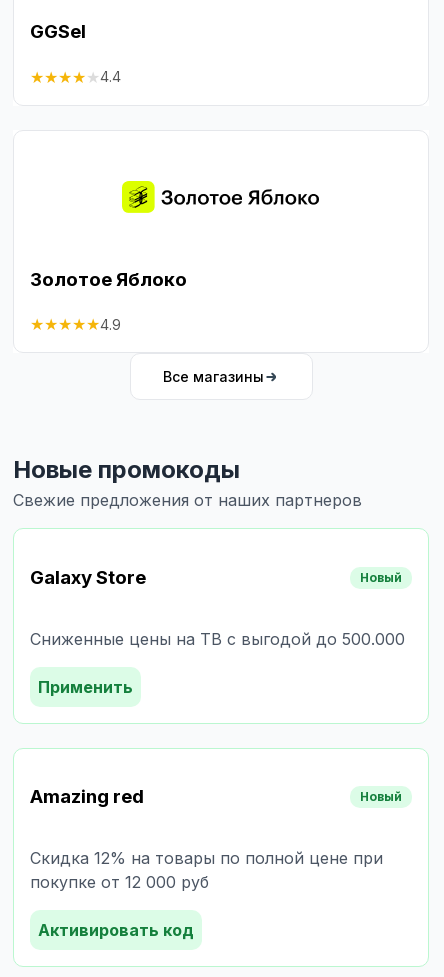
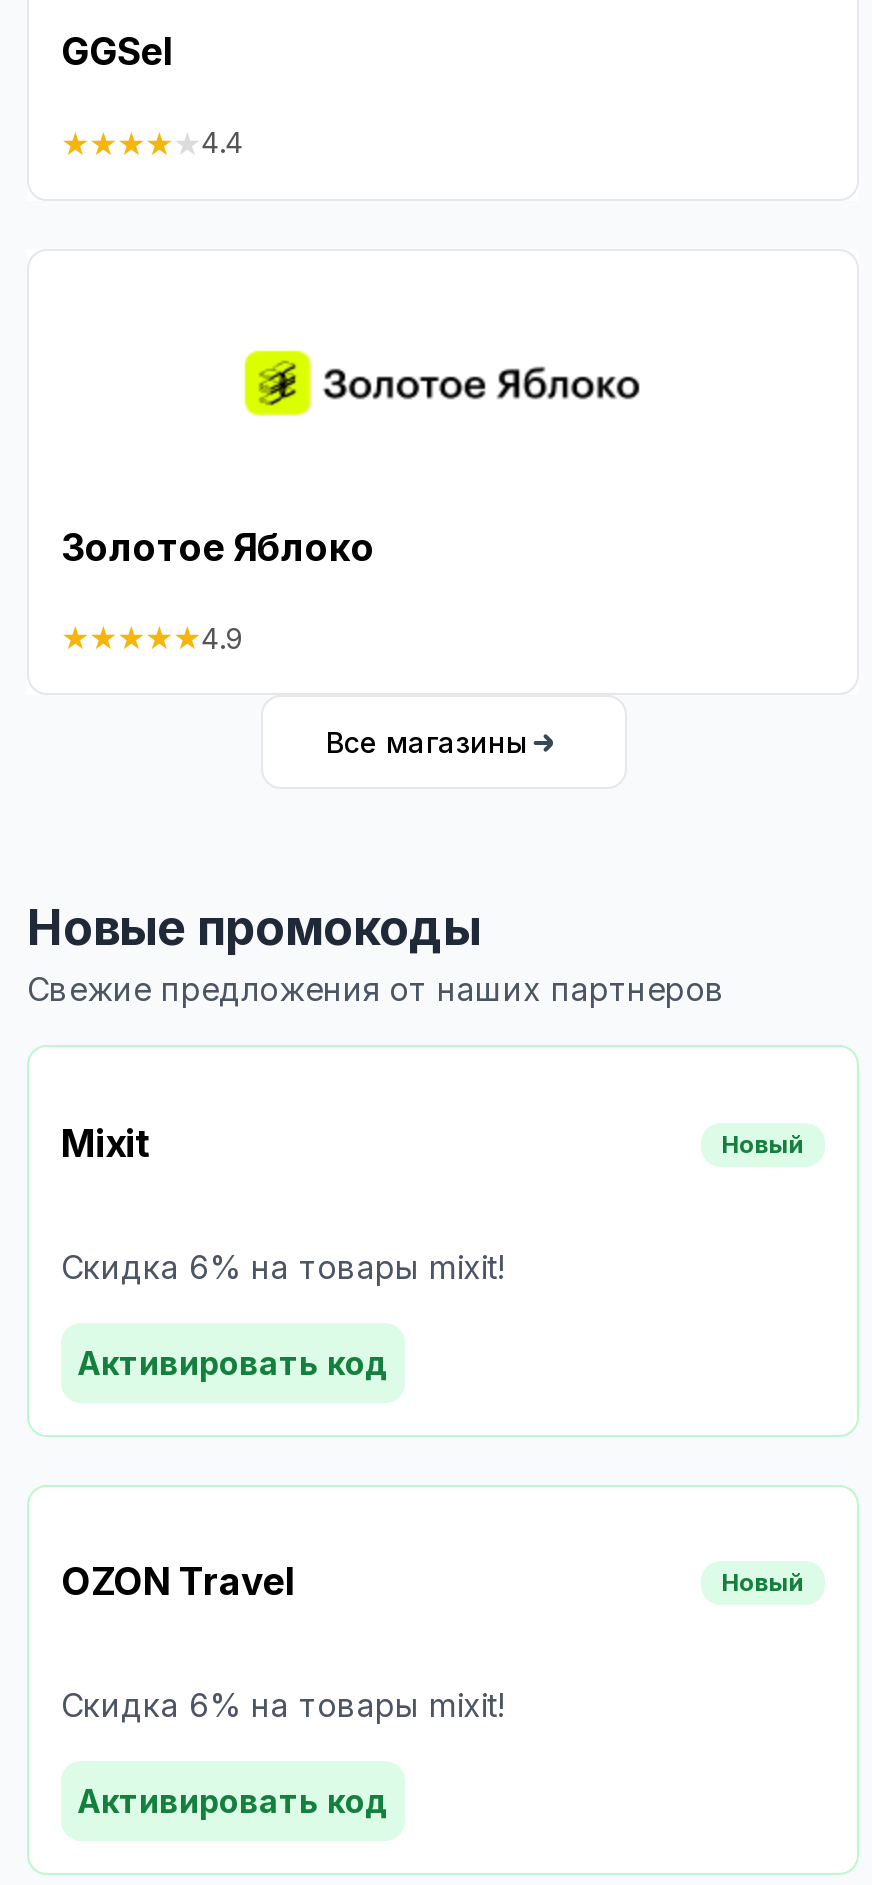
[30,566,146,589] Galaxy Store -> [61,1121,149,1167] Mixit
[30,629,405,649] Сниженные цены на ТВ с выгодой до 500.000 -> [61,1246,505,1286] Скидка 6% на товары mixit!
[38,677,133,697] Применить -> [77,1342,389,1382] Активировать код
[30,785,144,808] Amazing red -> [61,1560,295,1606] OZON Travel
[30,848,383,892] Скидка 12% на товары по полной цене при | покупке от 12 000 руб -> [61,1685,505,1725] Скидка 6% на товары mixit!

